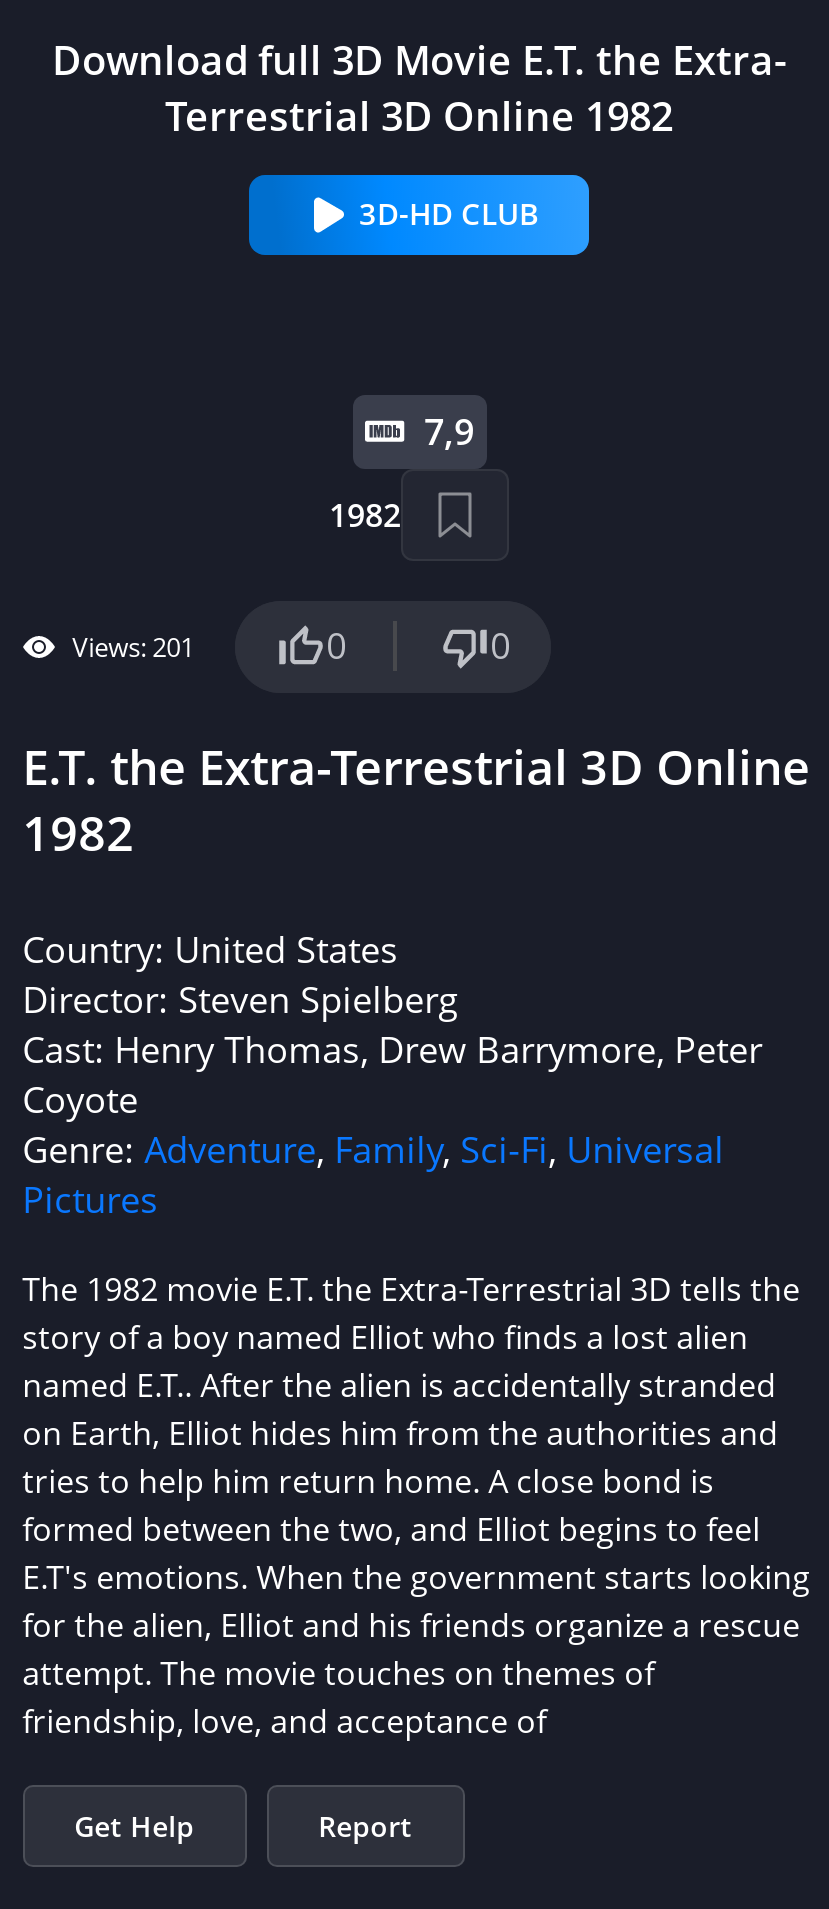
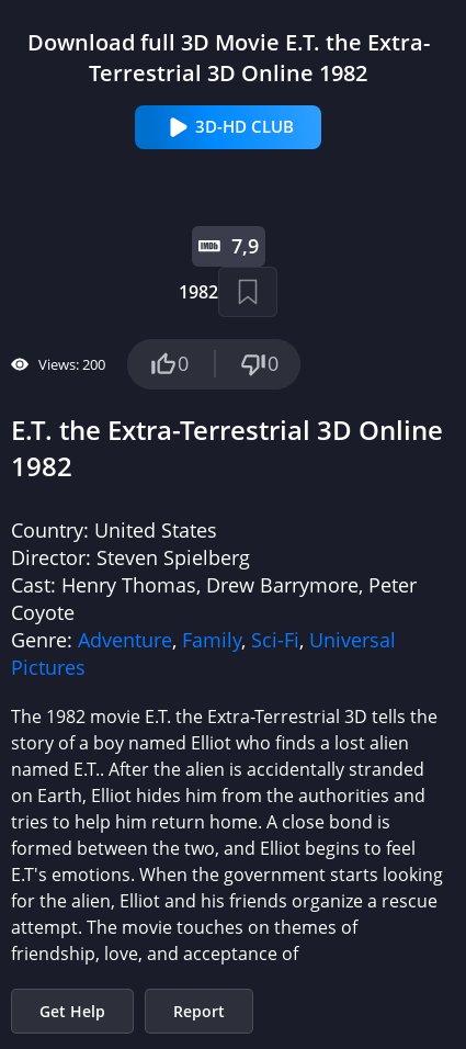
[72,628,194,664] Views: 201 -> [38,354,105,374] Views: 200

